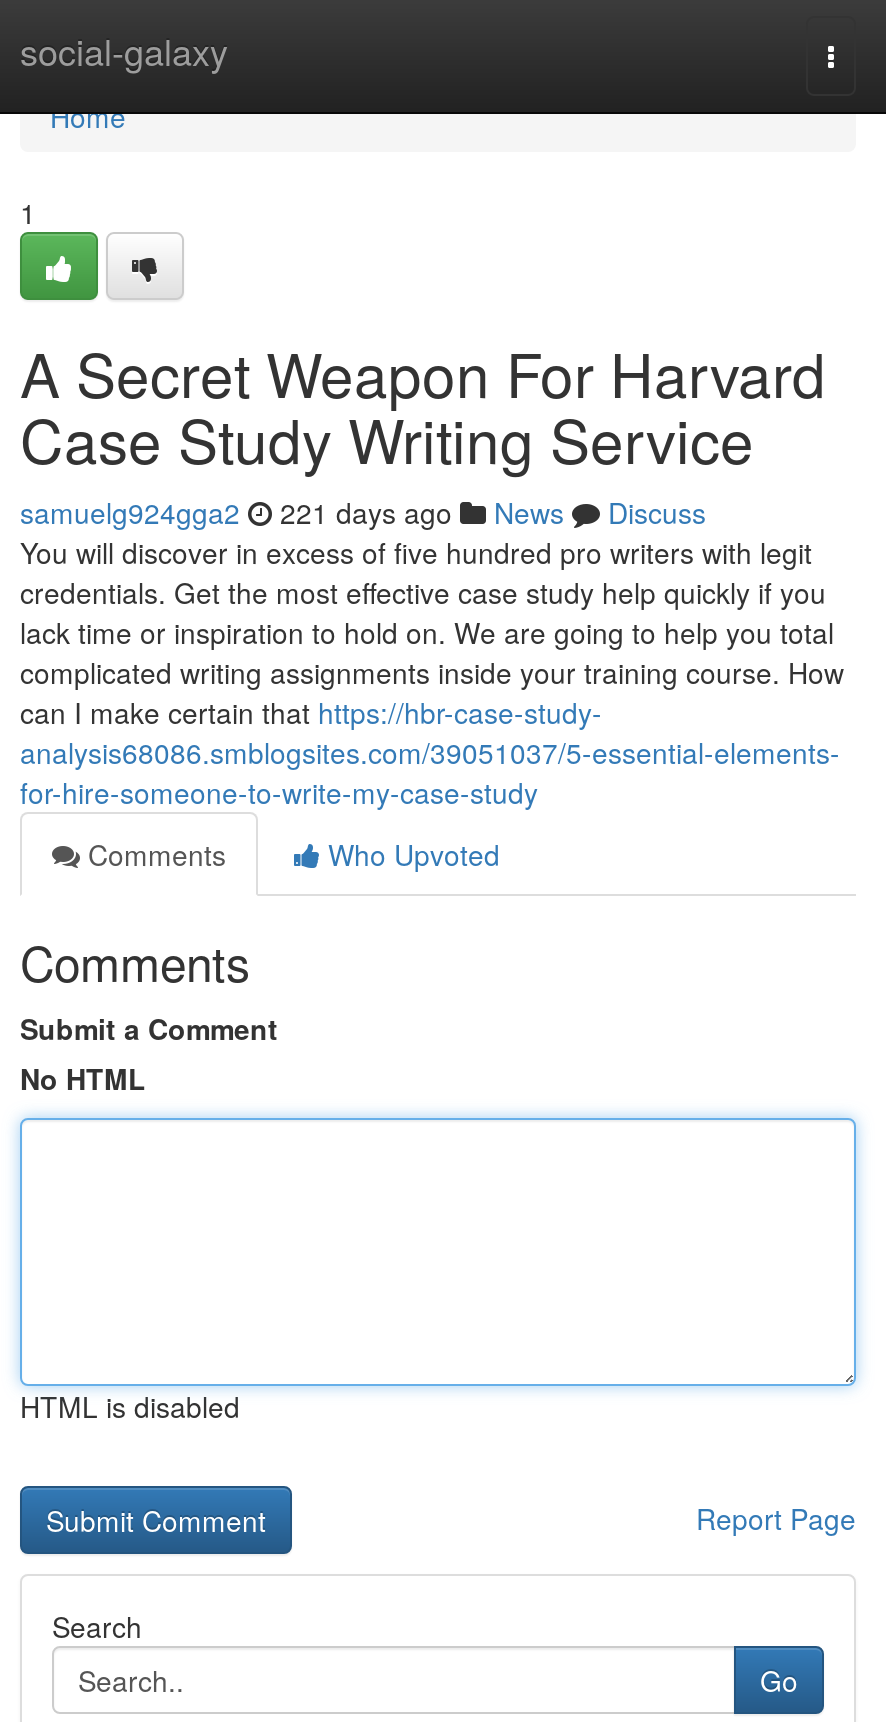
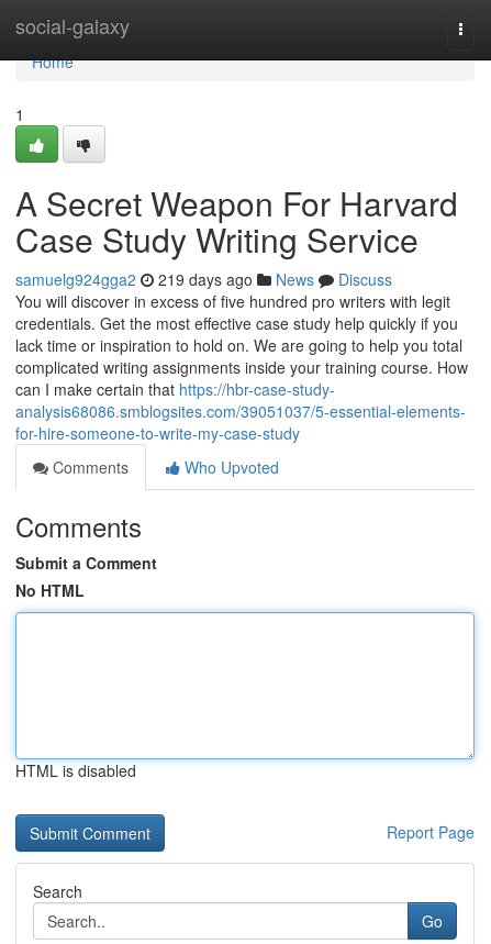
[20,492,706,532] samuelg924gga2 221 days ago News Discuss -> [15,268,392,290] samuelg924gga2 219 days ago News Discuss

